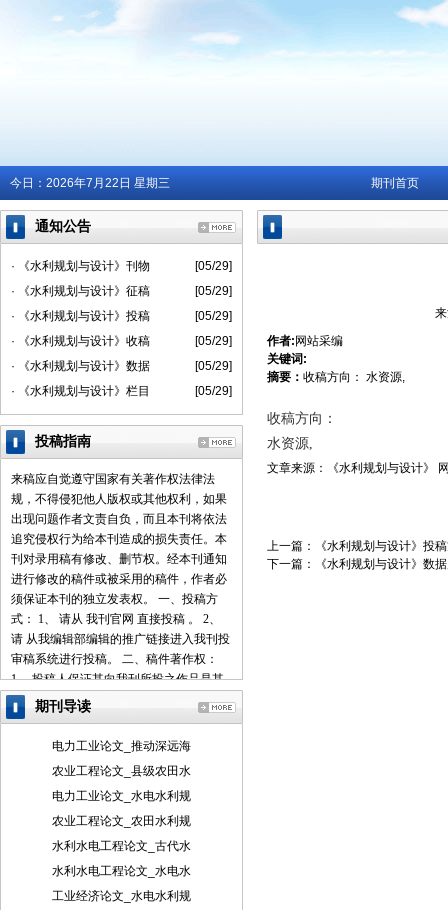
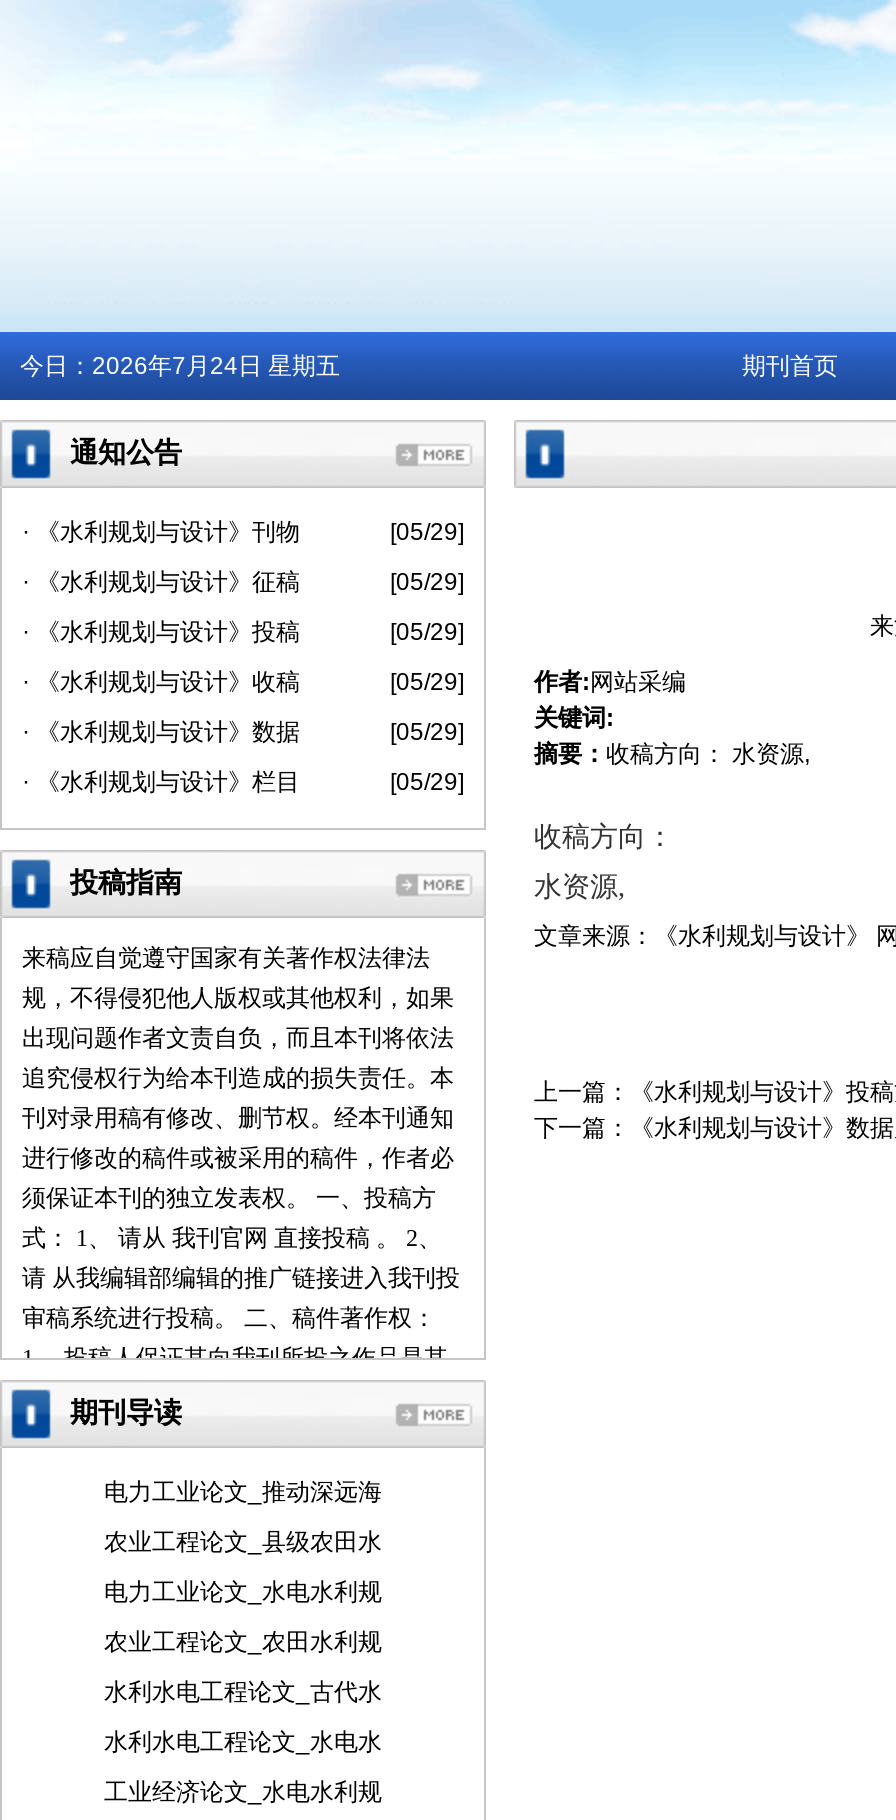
[10,176,170,190] 今日：2026年7月22日 星期三 -> [20,352,340,380] 今日：2026年7月24日 星期五

